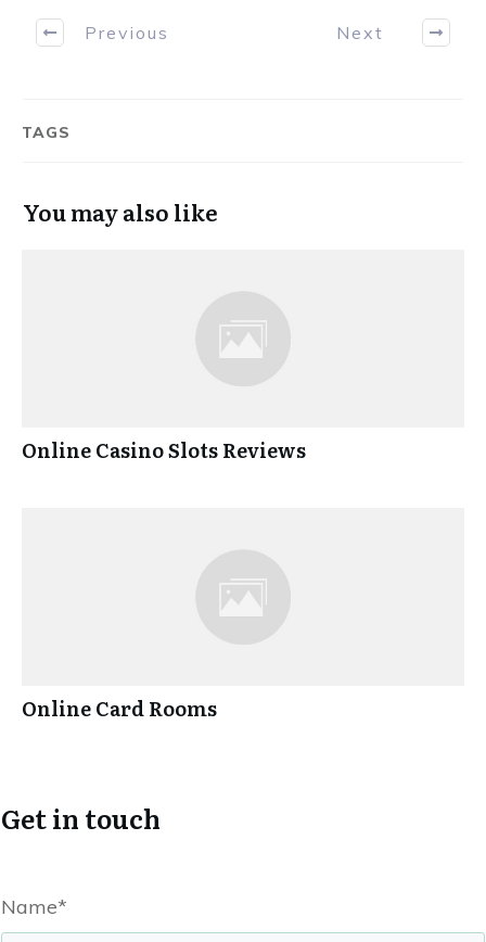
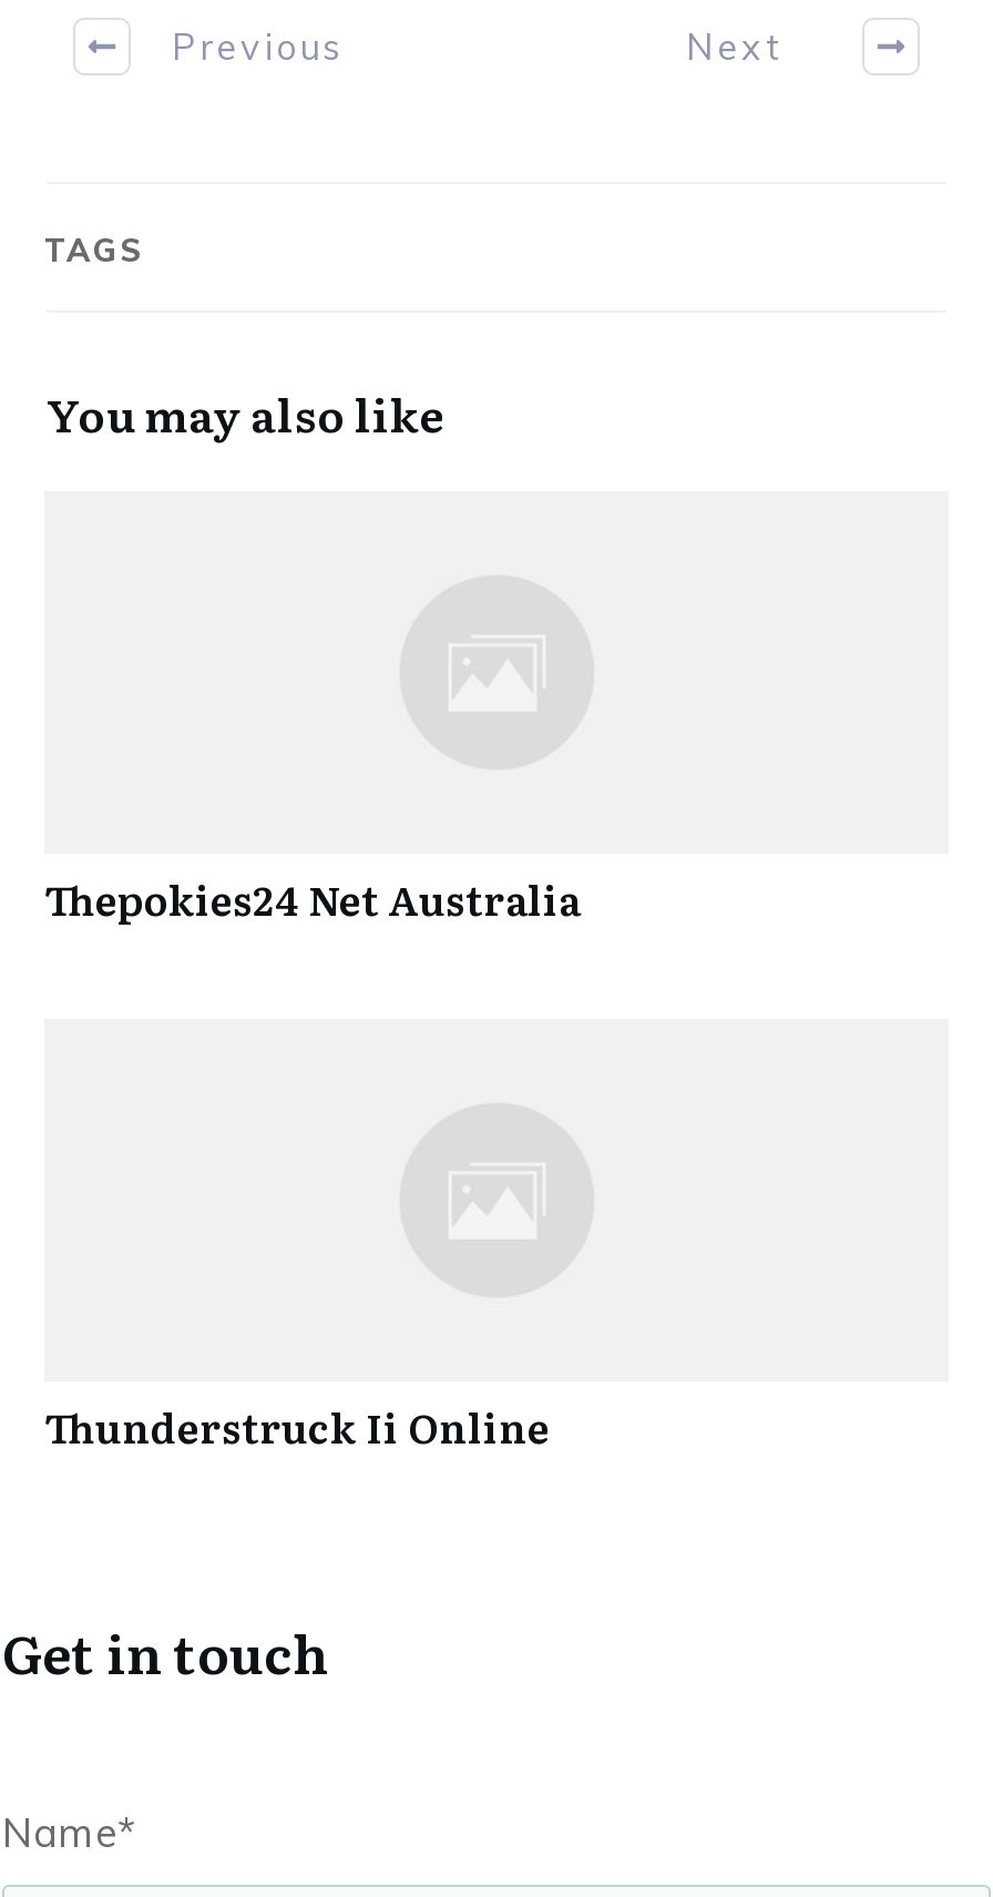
[22,436,306,465] Online Casino Slots Reviews -> [44,870,581,930] Thepokies24 Net Australia
[22,694,217,723] Online Card Rooms -> [44,1398,550,1458] Thunderstruck Ii Online

